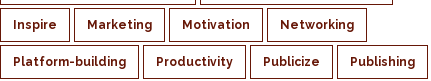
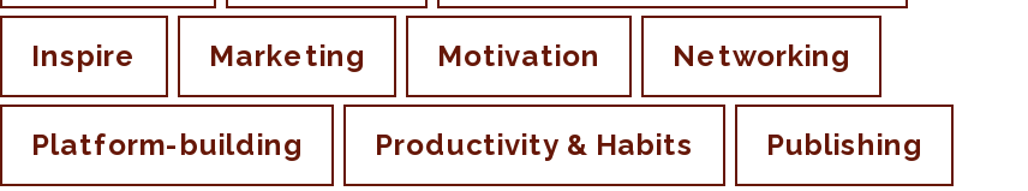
[156,55,320,69] Productivity | Publicize -> [375,128,694,162] Productivity & Habits

